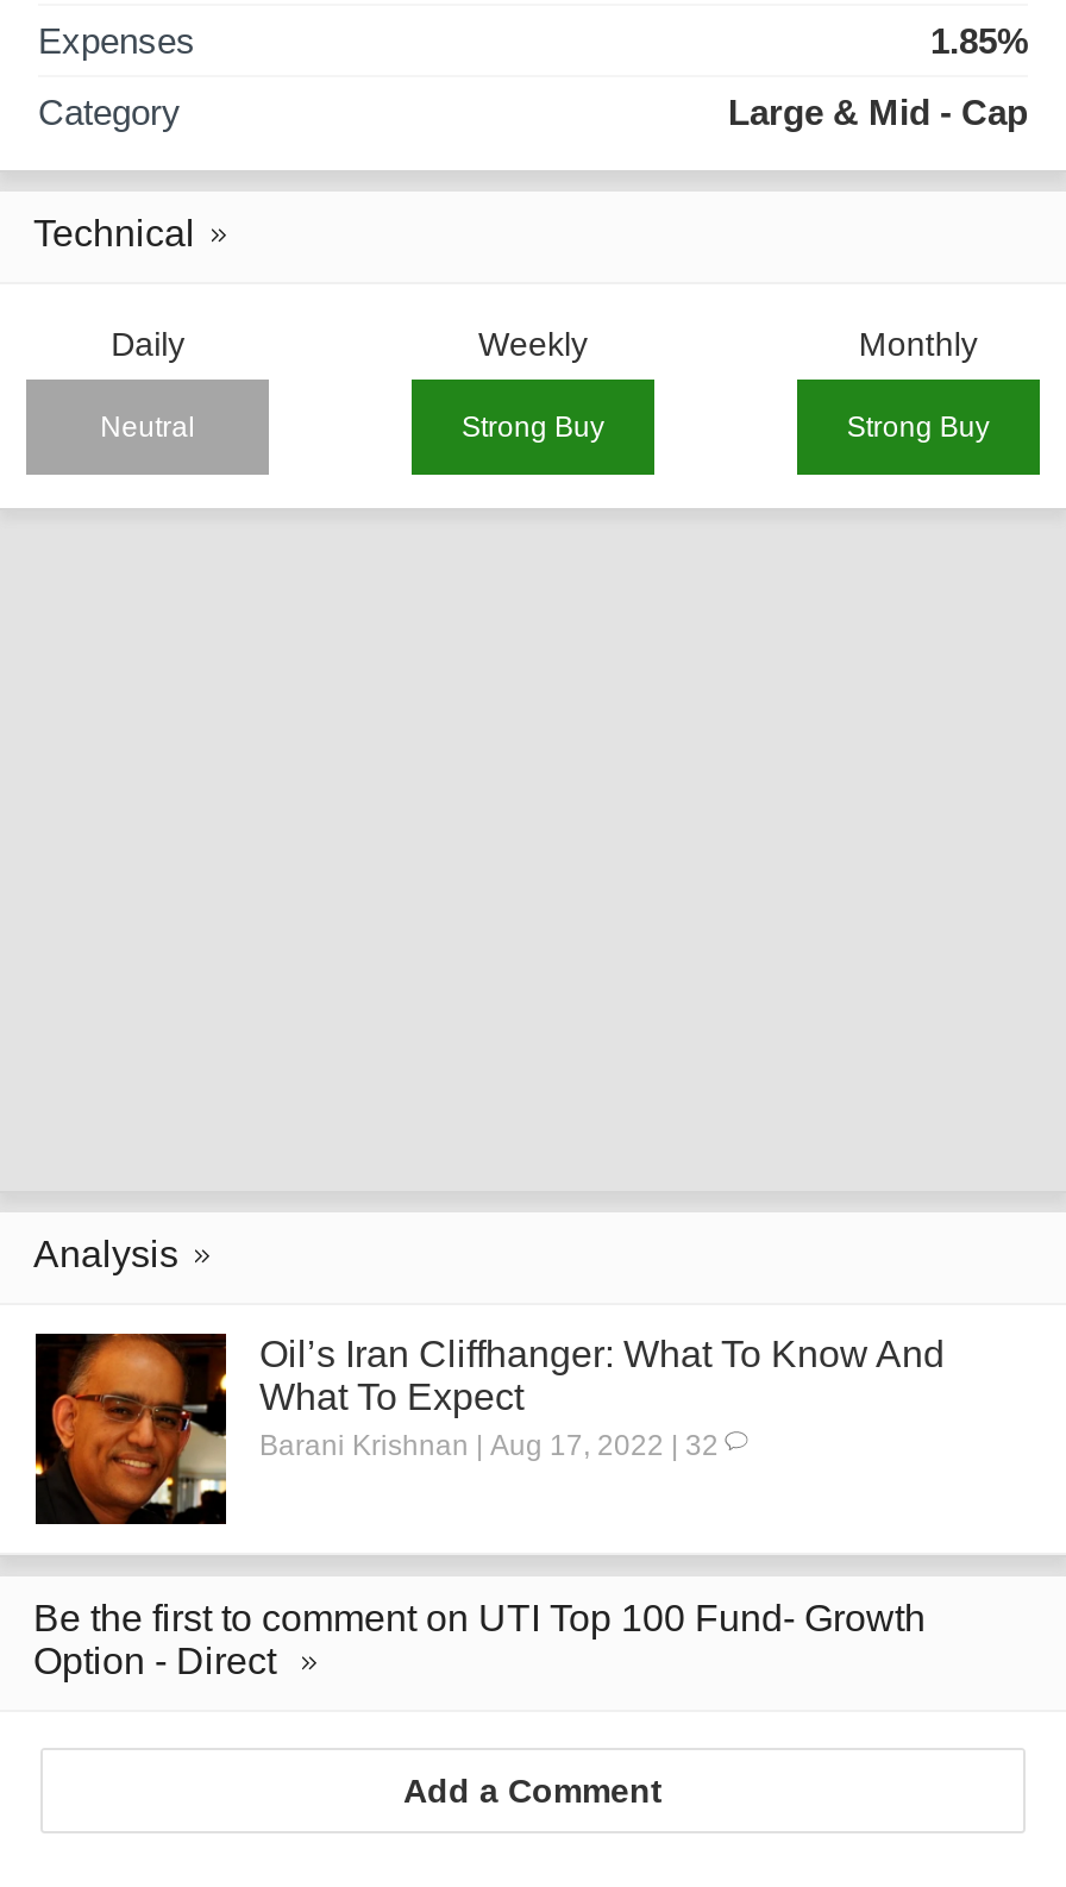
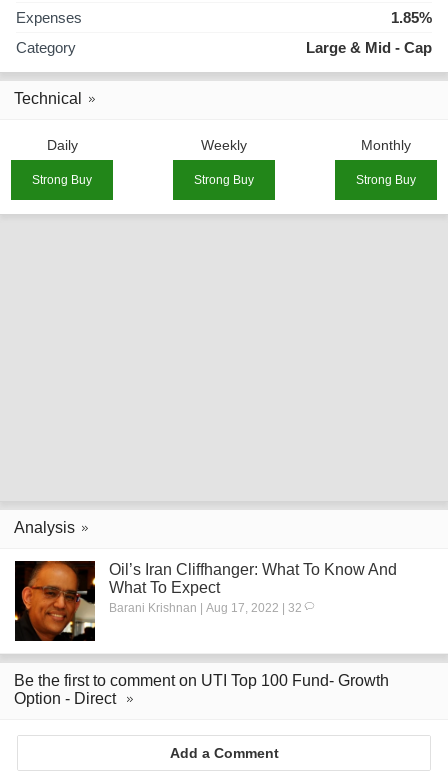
[100,411,195,444] Neutral -> [32,173,92,187] Strong Buy

